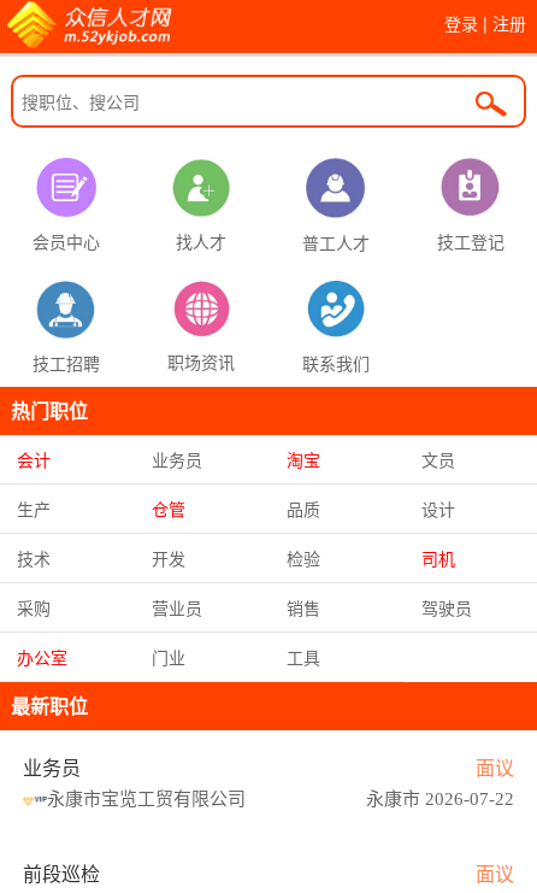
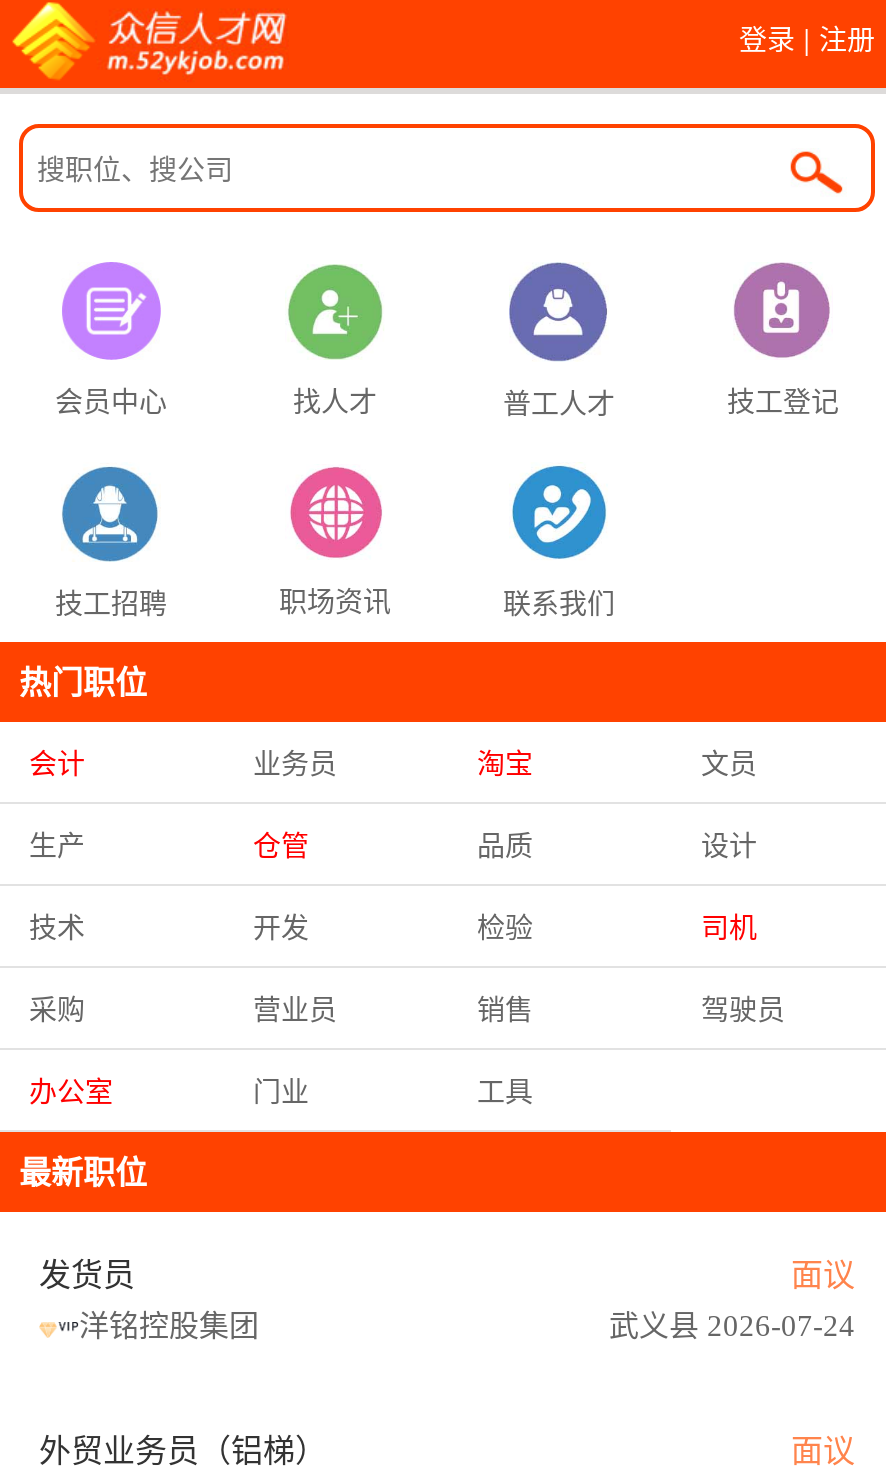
[23,753,81,781] 业务员 -> [39,1250,135,1296] 发货员
[47,789,514,809] 永康市宝览工贸有限公司 | 永康市 2026-07-22 -> [79,1310,855,1342] 洋铭控股集团 | 武义县 2026-07-24
[23,859,100,887] 前段巡检 -> [39,1426,327,1472] 外贸业务员（铝梯）

